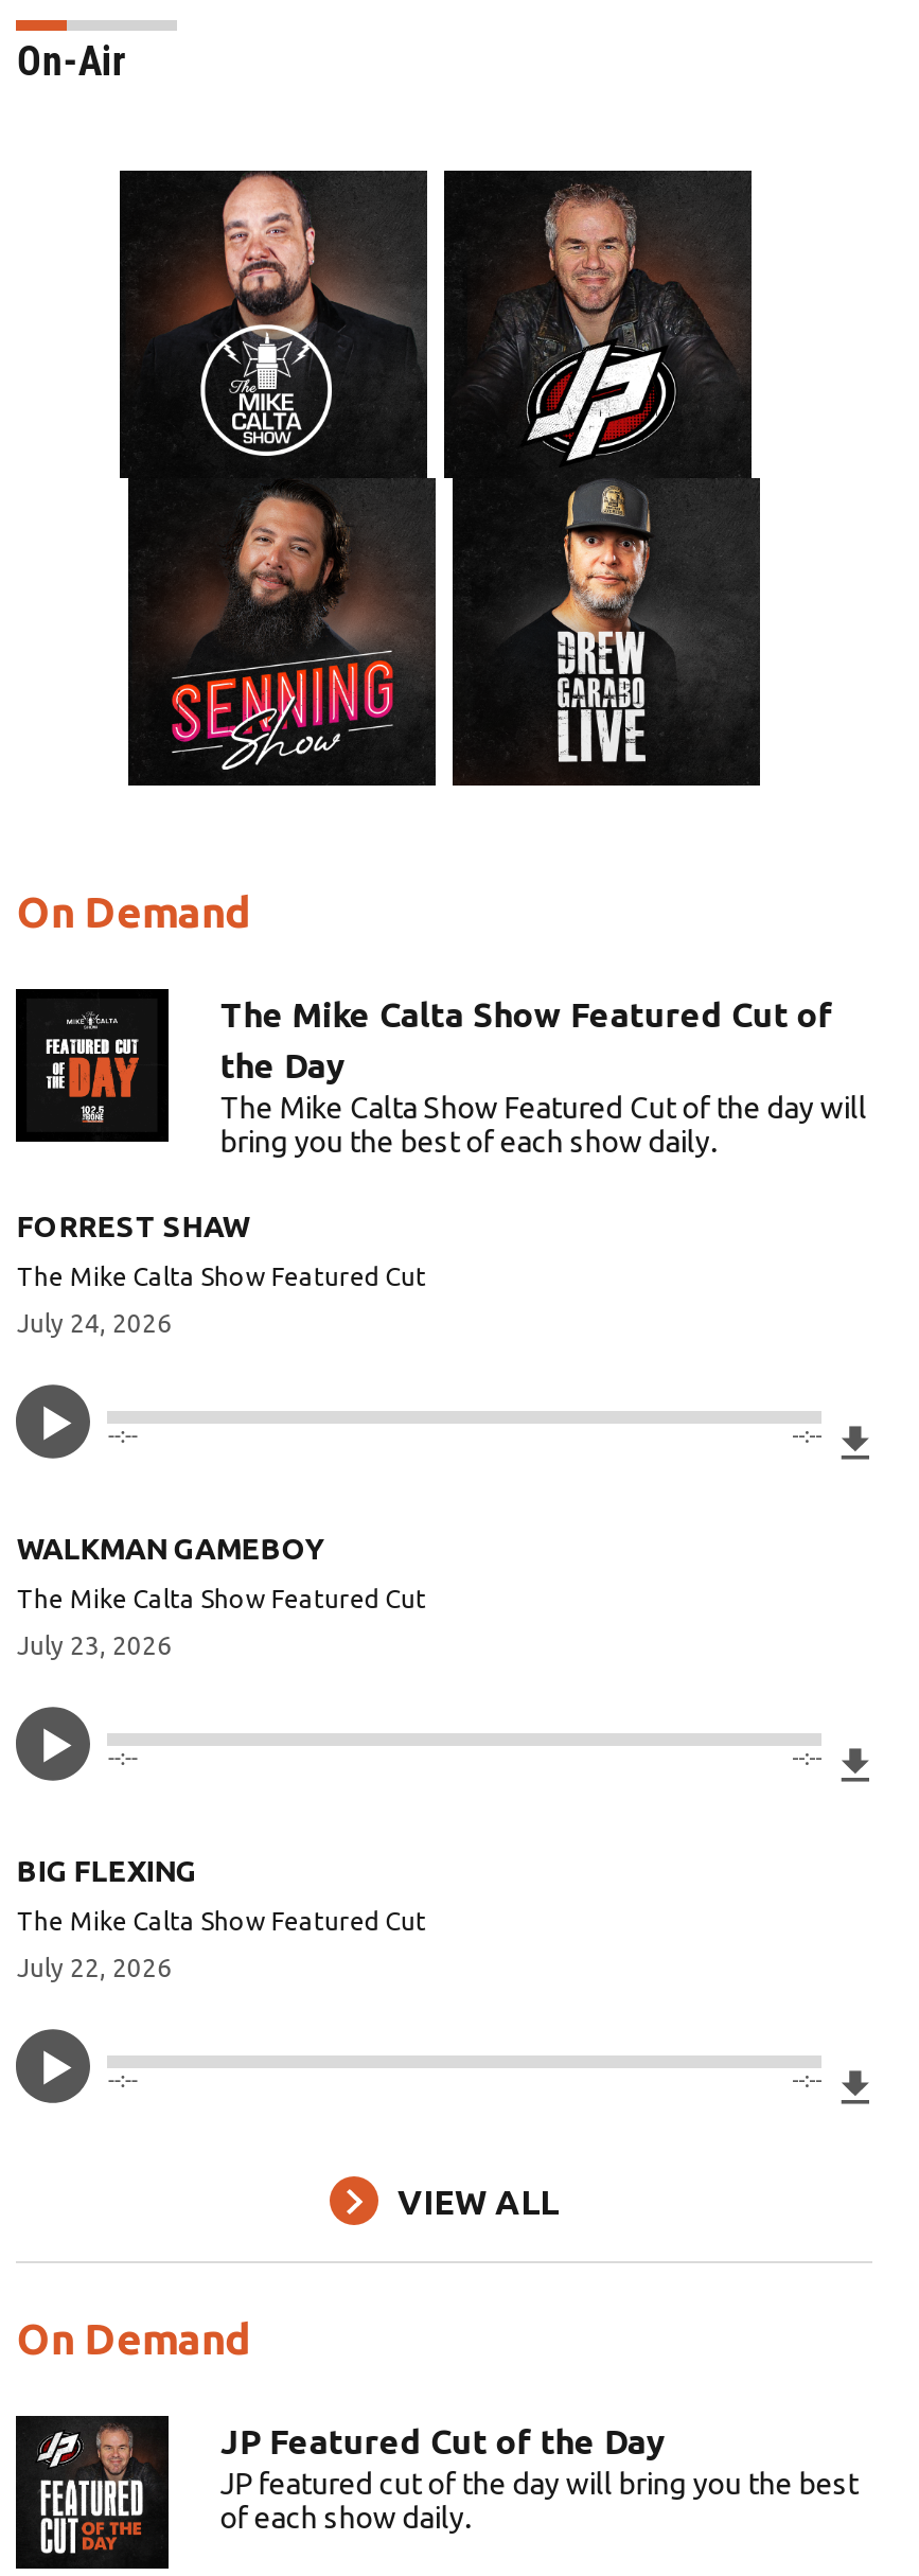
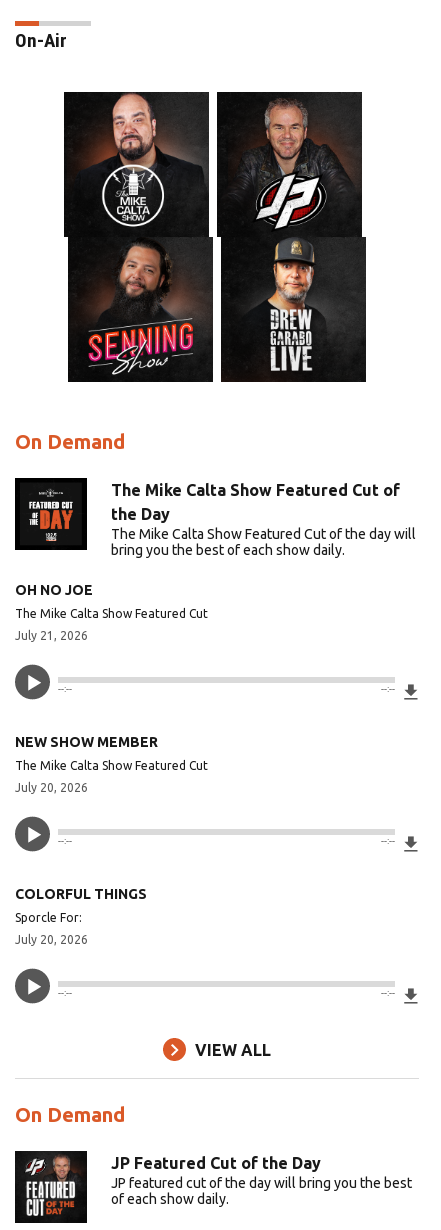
[17,1208,250,1242] FORREST SHAW -> [15,582,93,598] OH NO JOE
[17,1308,172,1336] July 24, 2026 -> [15,629,88,642] July 21, 2026
[17,1531,326,1565] WALKMAN GAMEBOY -> [15,734,158,750] NEW SHOW MEMBER
[17,1630,172,1658] July 23, 2026 -> [15,781,88,794] July 20, 2026
[17,1853,197,1887] BIG FLEXING -> [15,886,147,902] COLORFUL THINGS
[17,1906,426,1934] The Mike Calta Show Featured Cut -> [15,911,82,924] Sporcle For:
[17,1953,172,1980] July 22, 2026 -> [15,933,88,946] July 20, 2026

